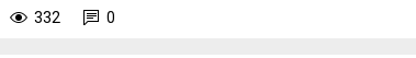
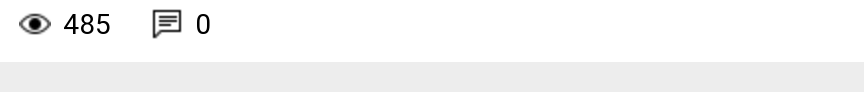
[34,9,60,27] 332 -> [63,9,111,41] 485

